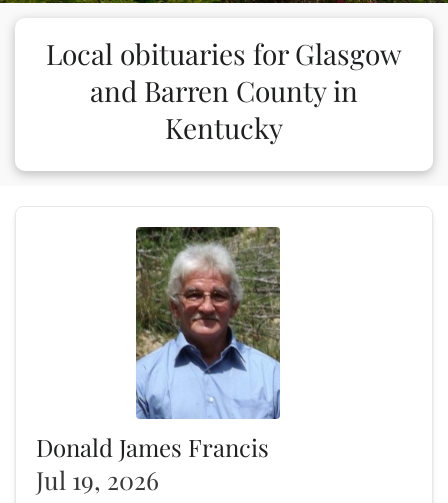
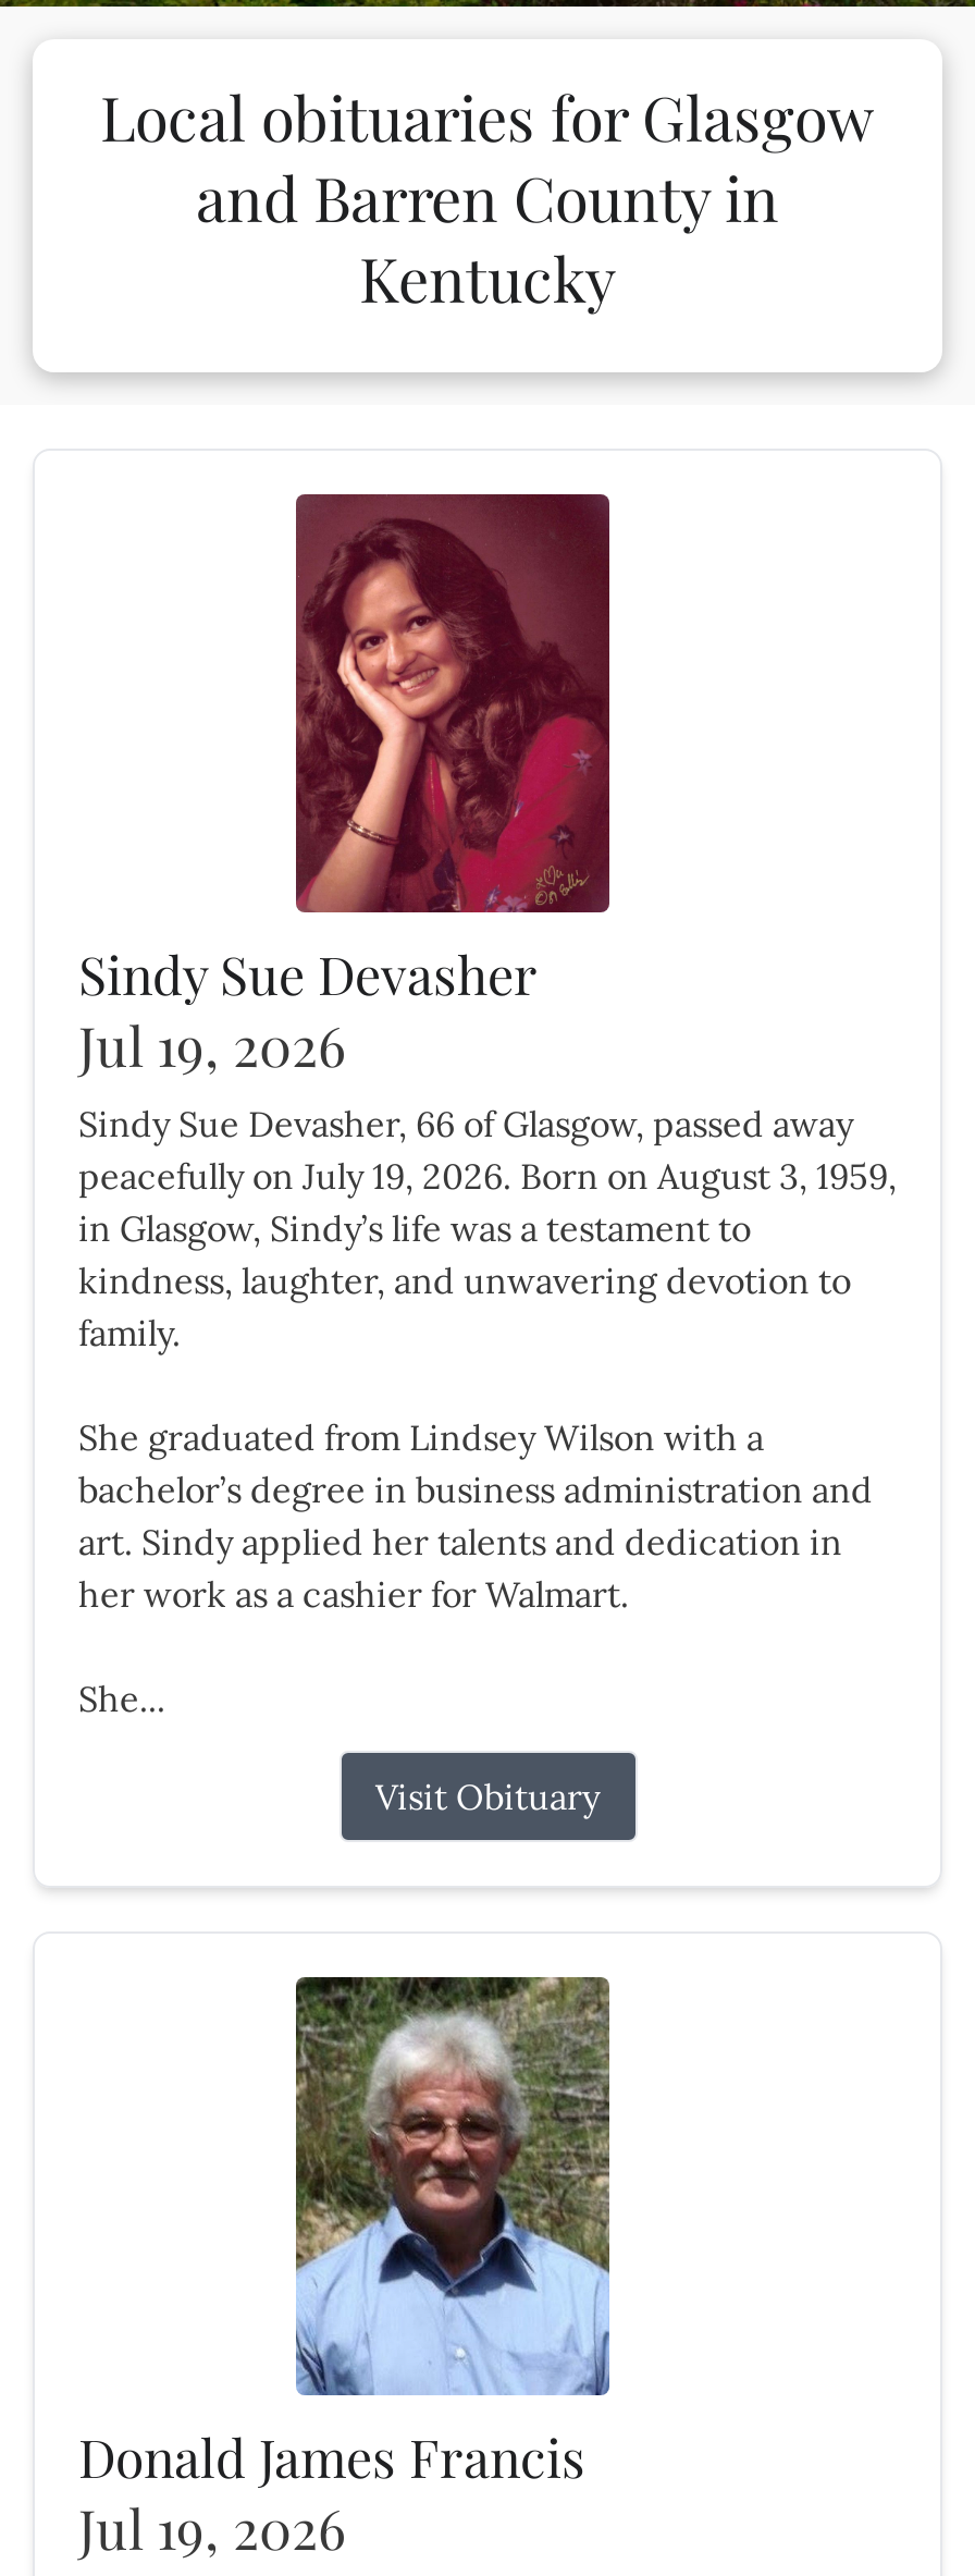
none -> [78,492,897,1818] [image] | Sindy Sue Devasher | Jul 19, 2026 | Sindy Sue Devasher, 66 of Glasgow, passed away | peacefully on July 19, 2026. Born on August 3, 1959, | in Glasgow, Sindy’s life was a testament to | kindness, laughter, and unwavering devotion to | family. | She graduated from Lindsey Wilson with a | bachelor’s degree in business administration and | art. Sindy applied her talents and dedication in | her work as a cashier for Walmart. | She... | Visit Obituary

